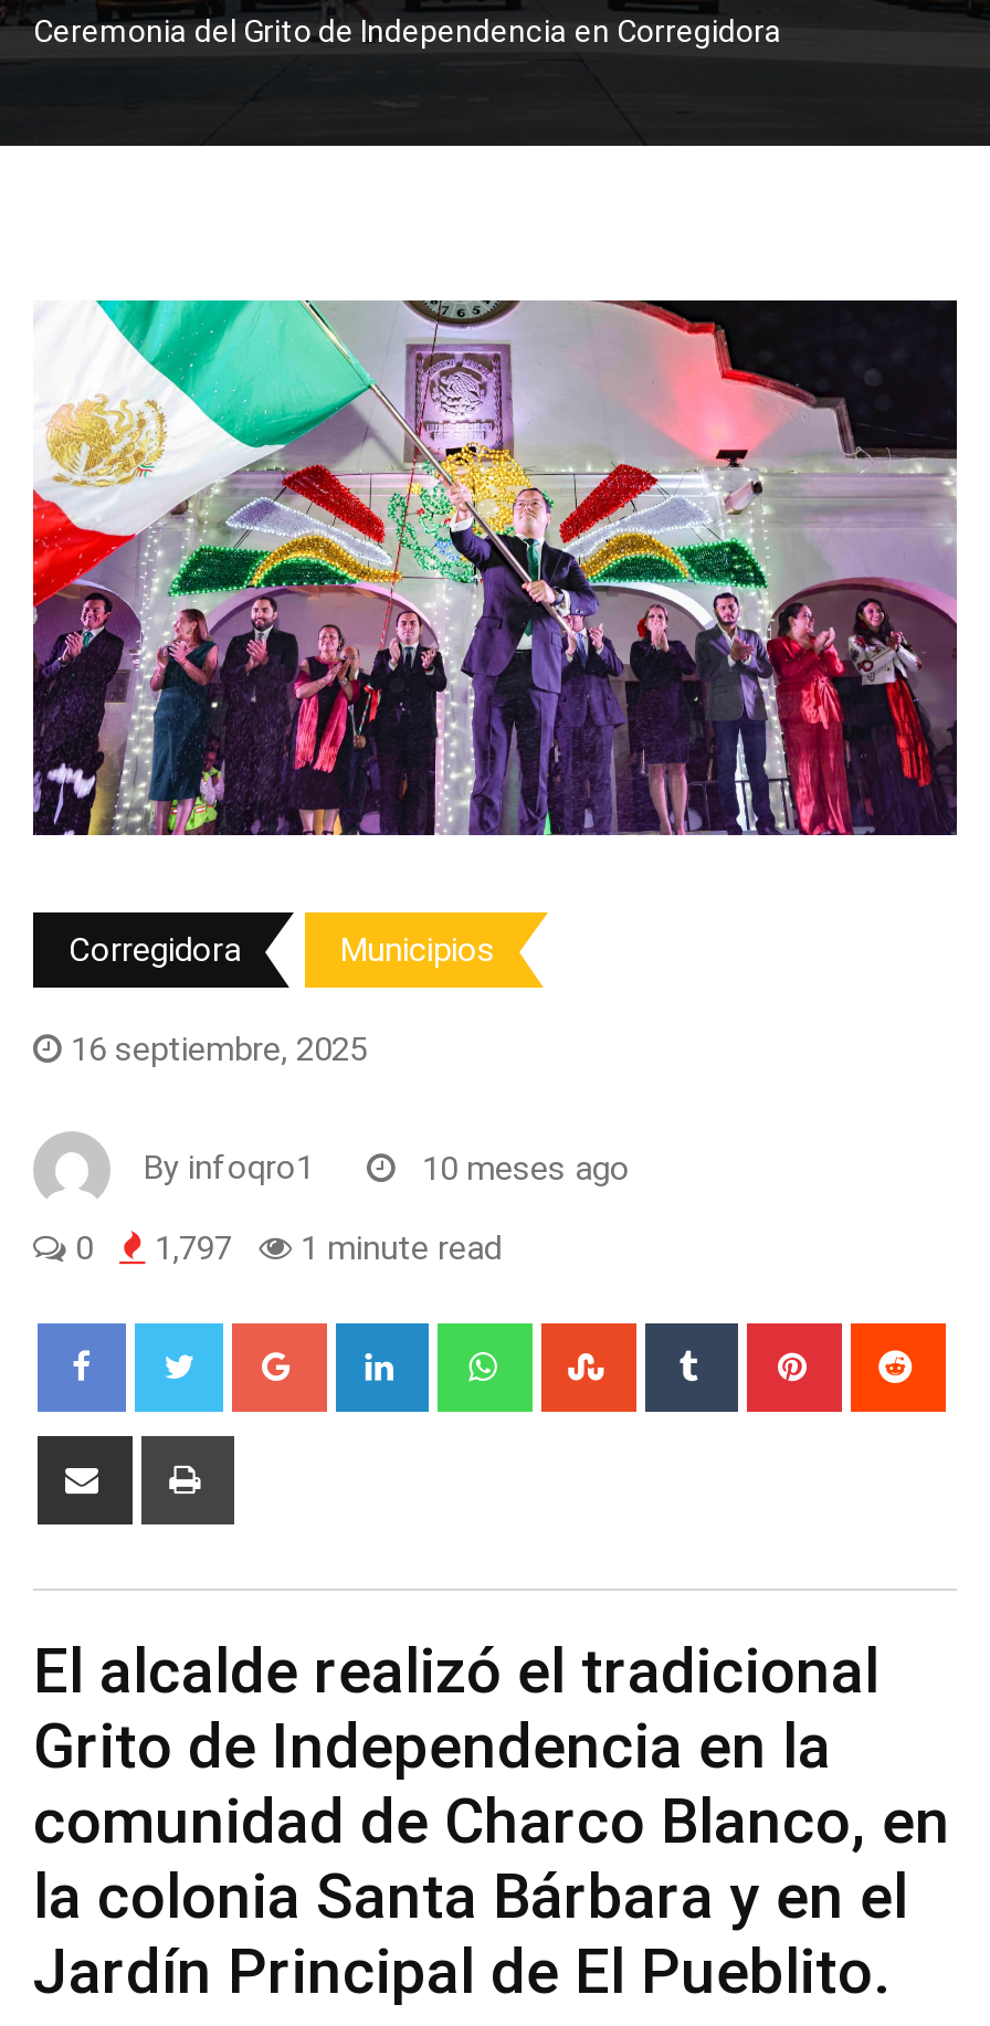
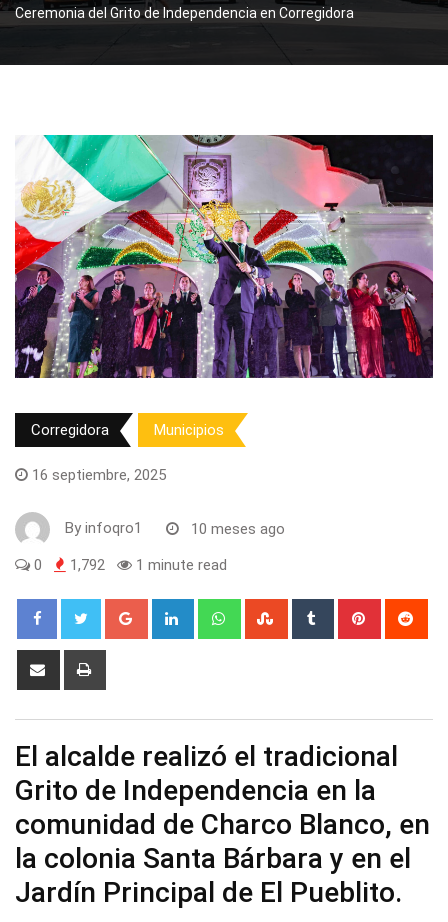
[66,1229,502,1269] 0 1,797 1 minute read -> [30,556,227,574] 0 1,792 1 minute read

